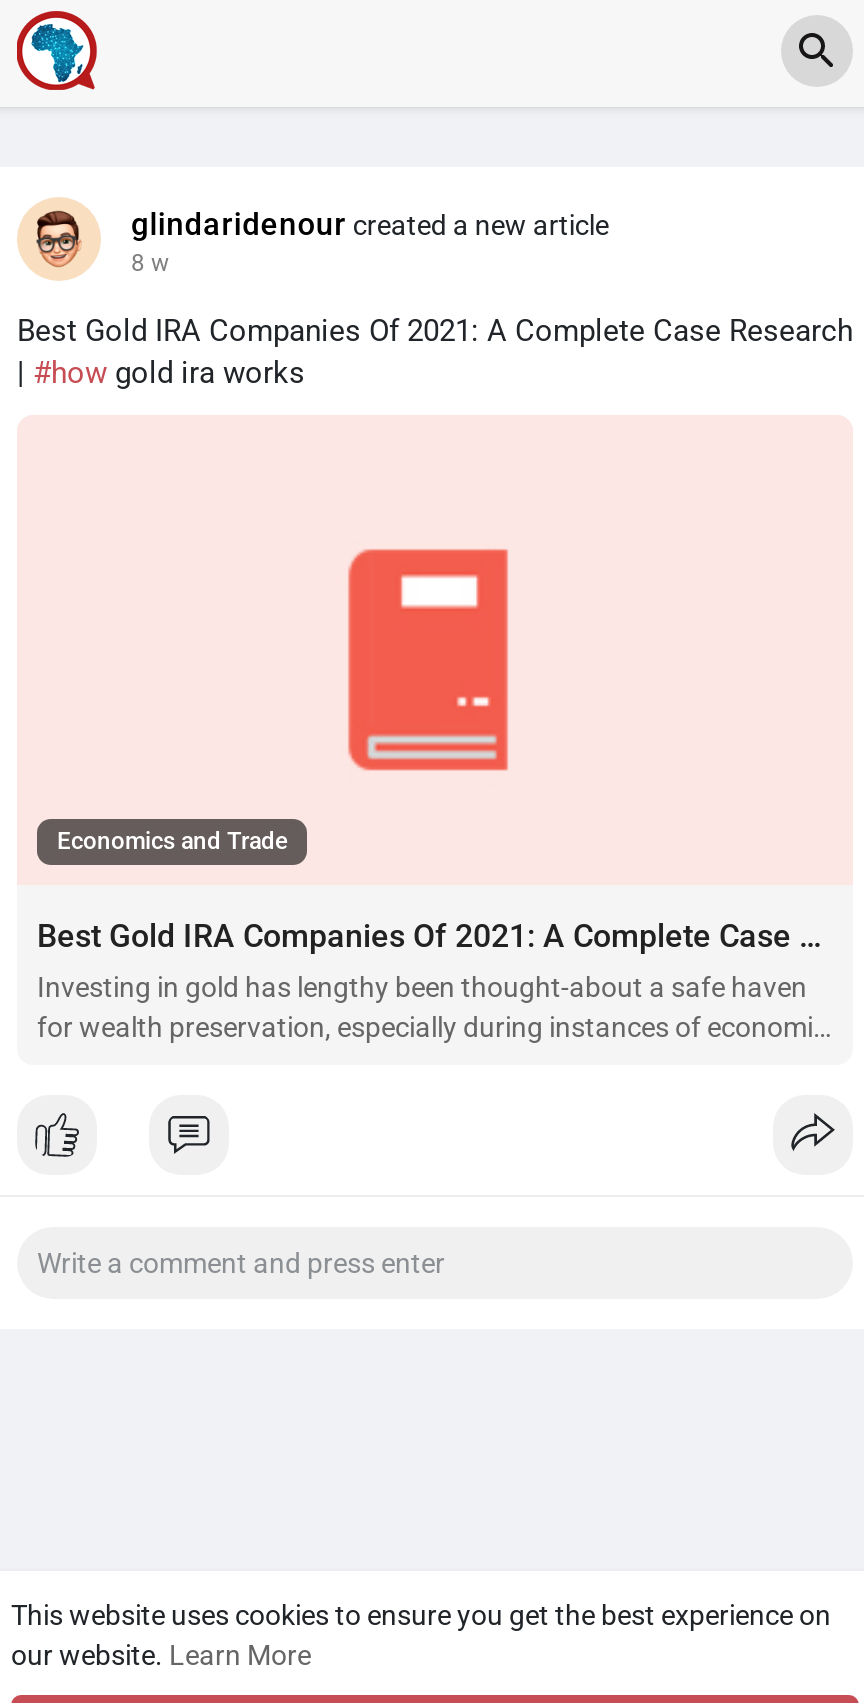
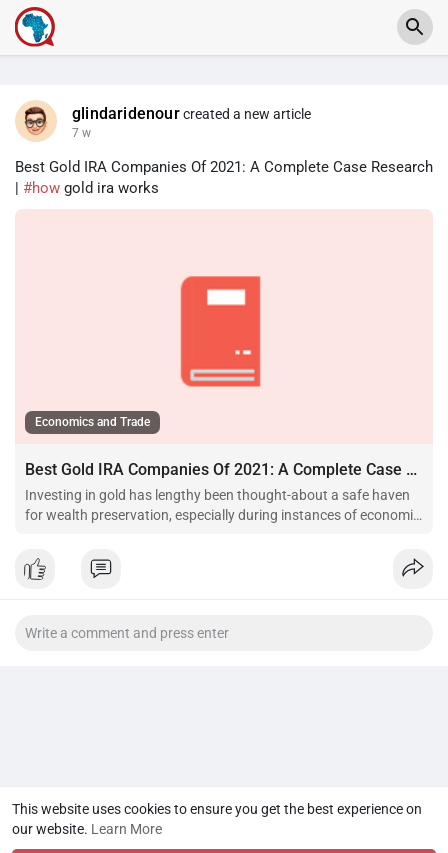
[131,249,169,277] 8 w -> [72,126,91,140] 7 w

